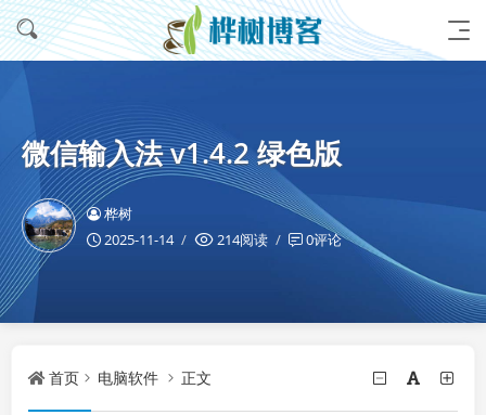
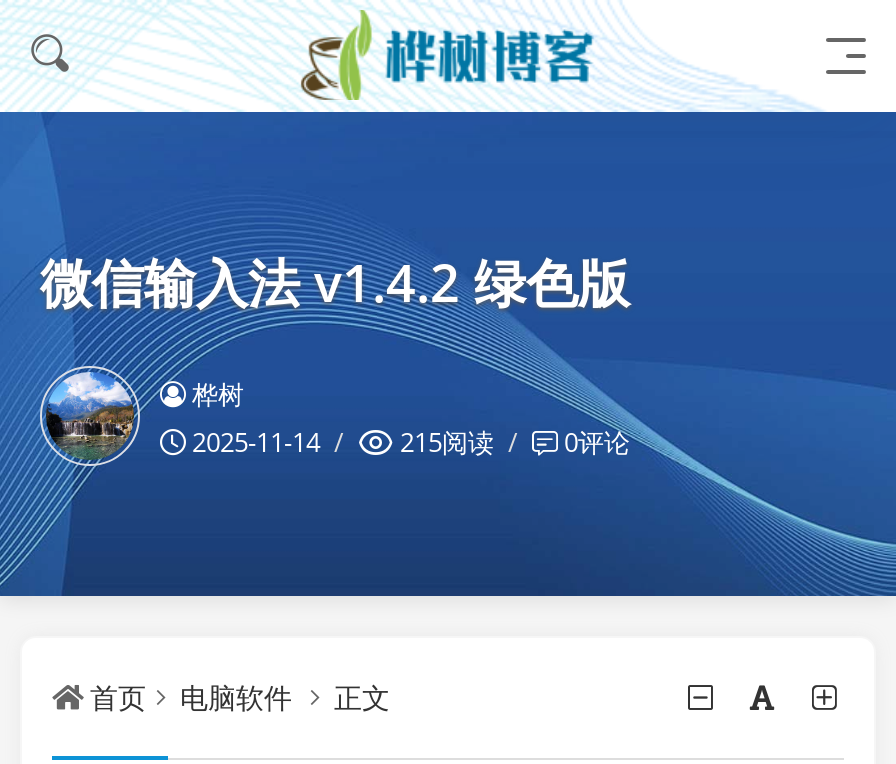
[217,229,342,249] 214阅读 0评论 -> [400,423,630,459] 215阅读 0评论

